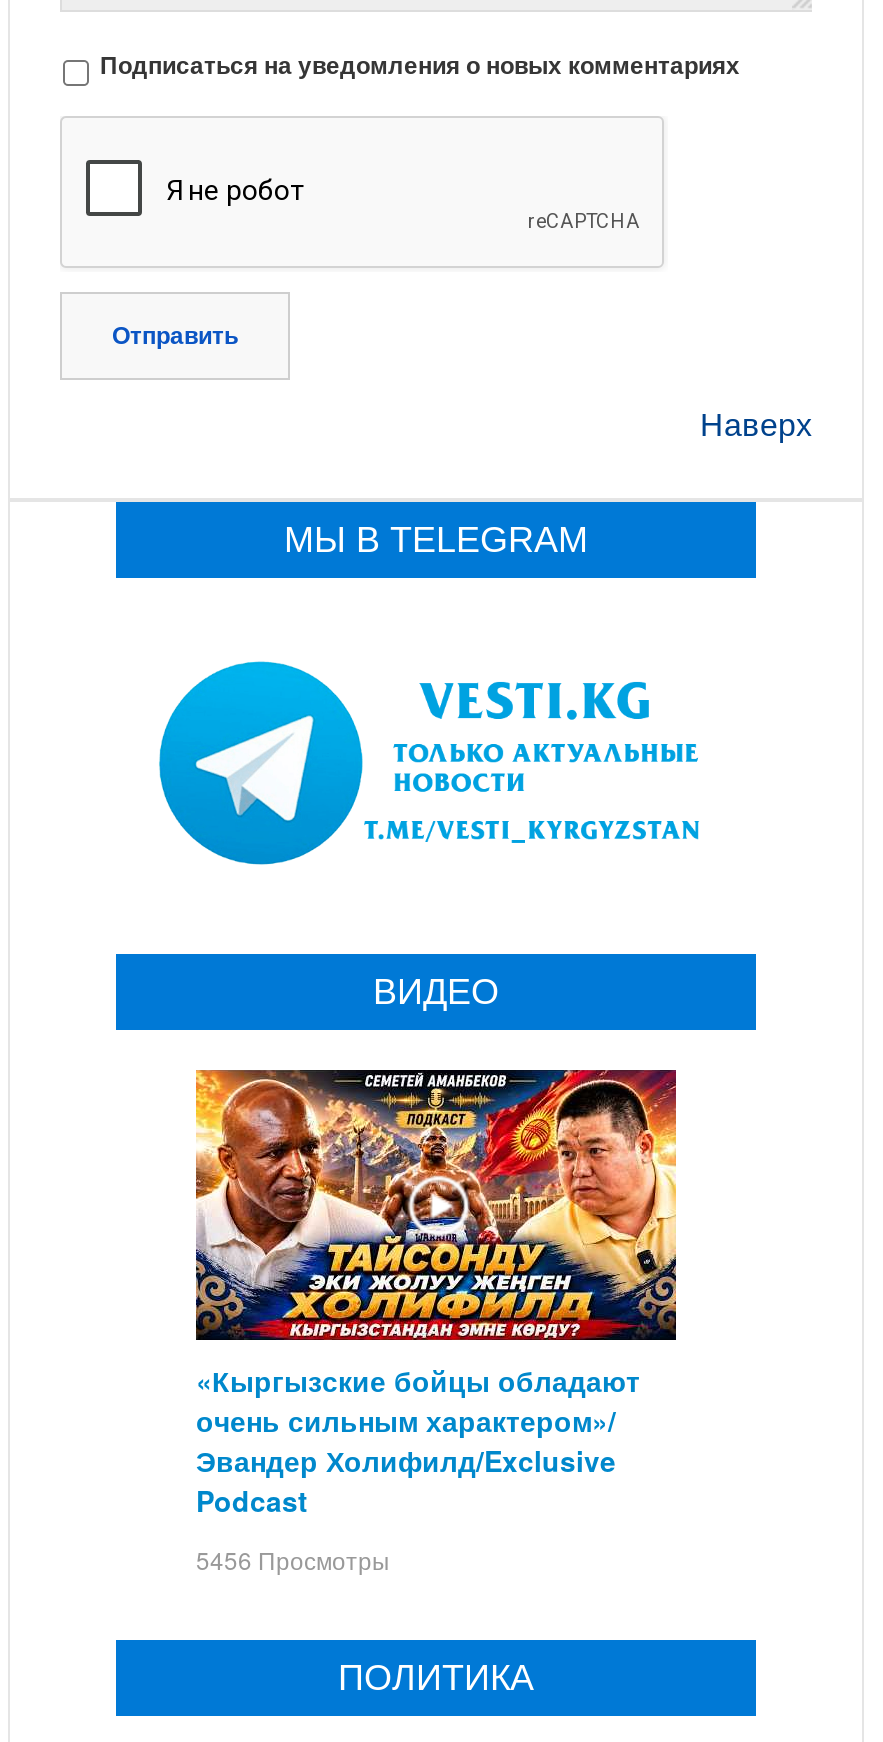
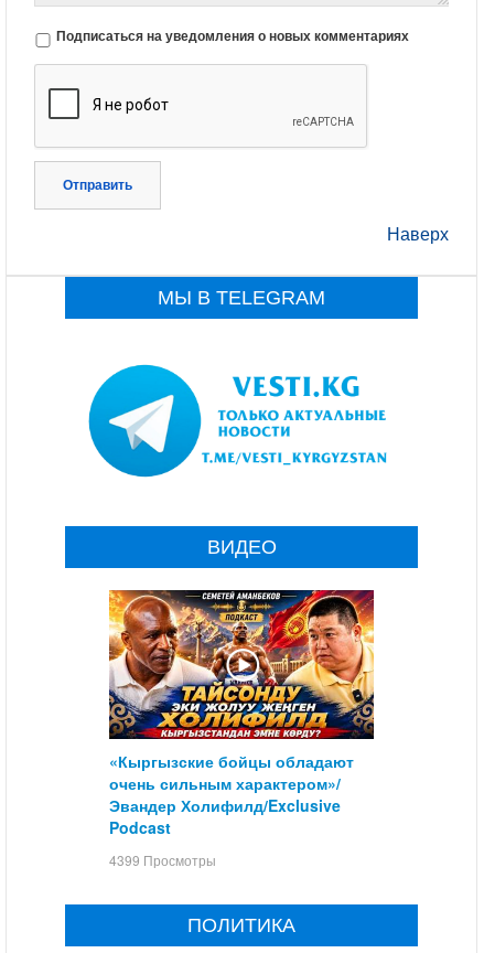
[196,1542,390,1576] 5456 Просмотры -> [109,850,216,869] 4399 Просмотры

